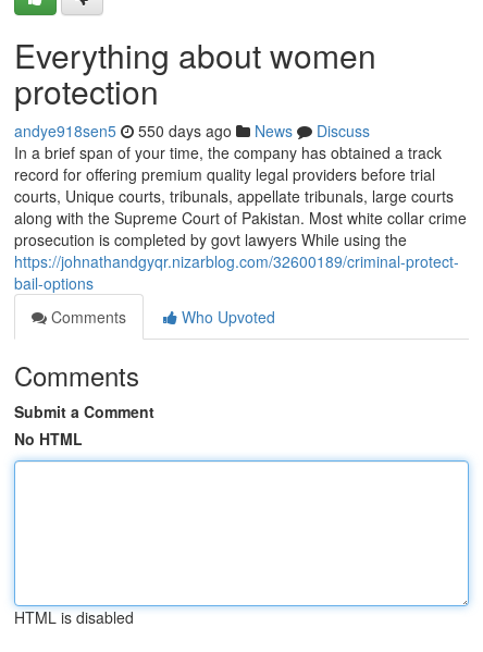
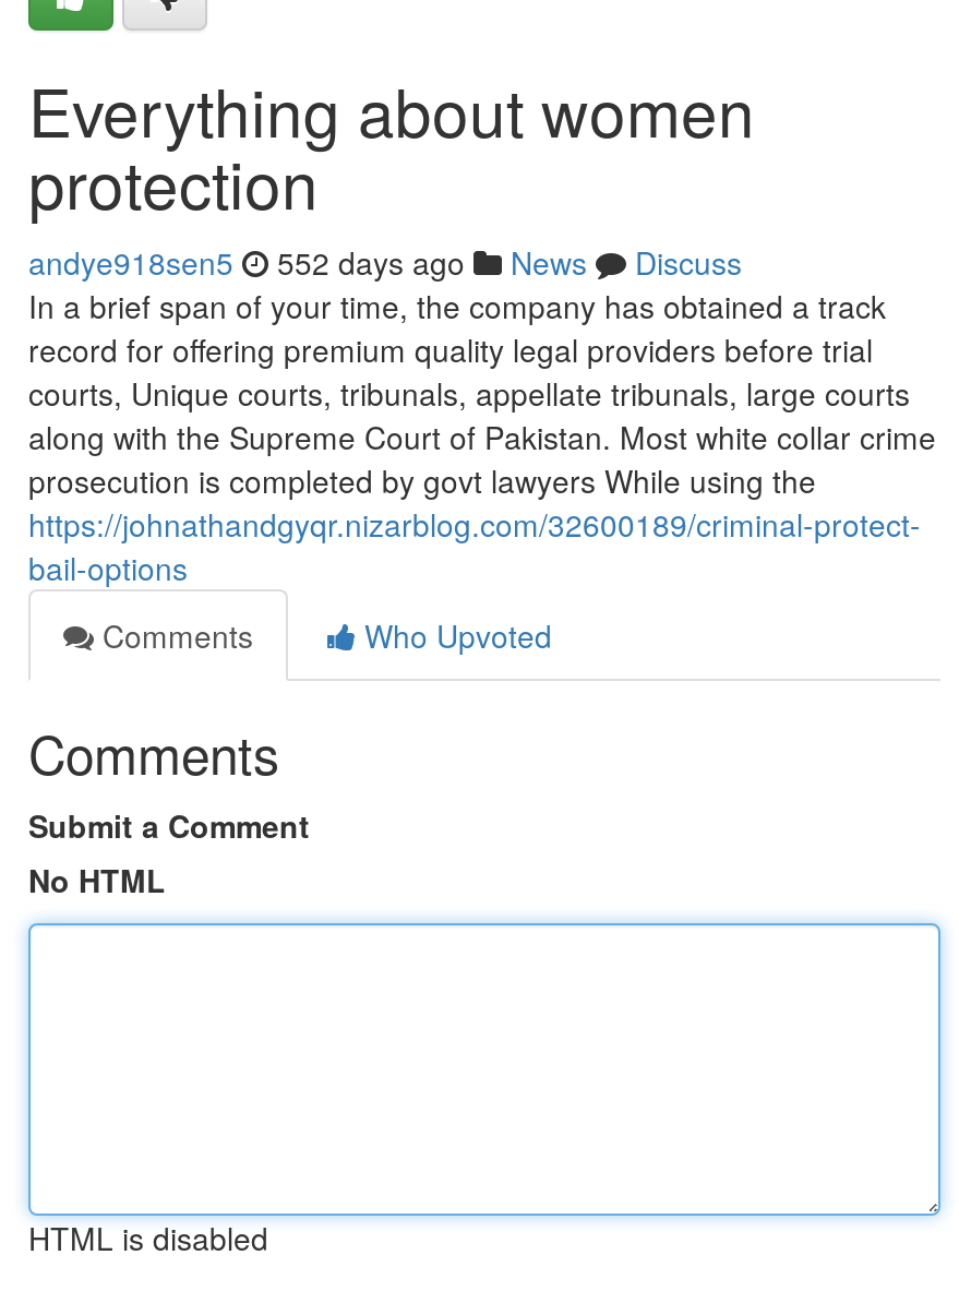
[14,120,370,142] andye918sen5 550 days ago News Discuss -> [28,240,742,284] andye918sen5 552 days ago News Discuss

